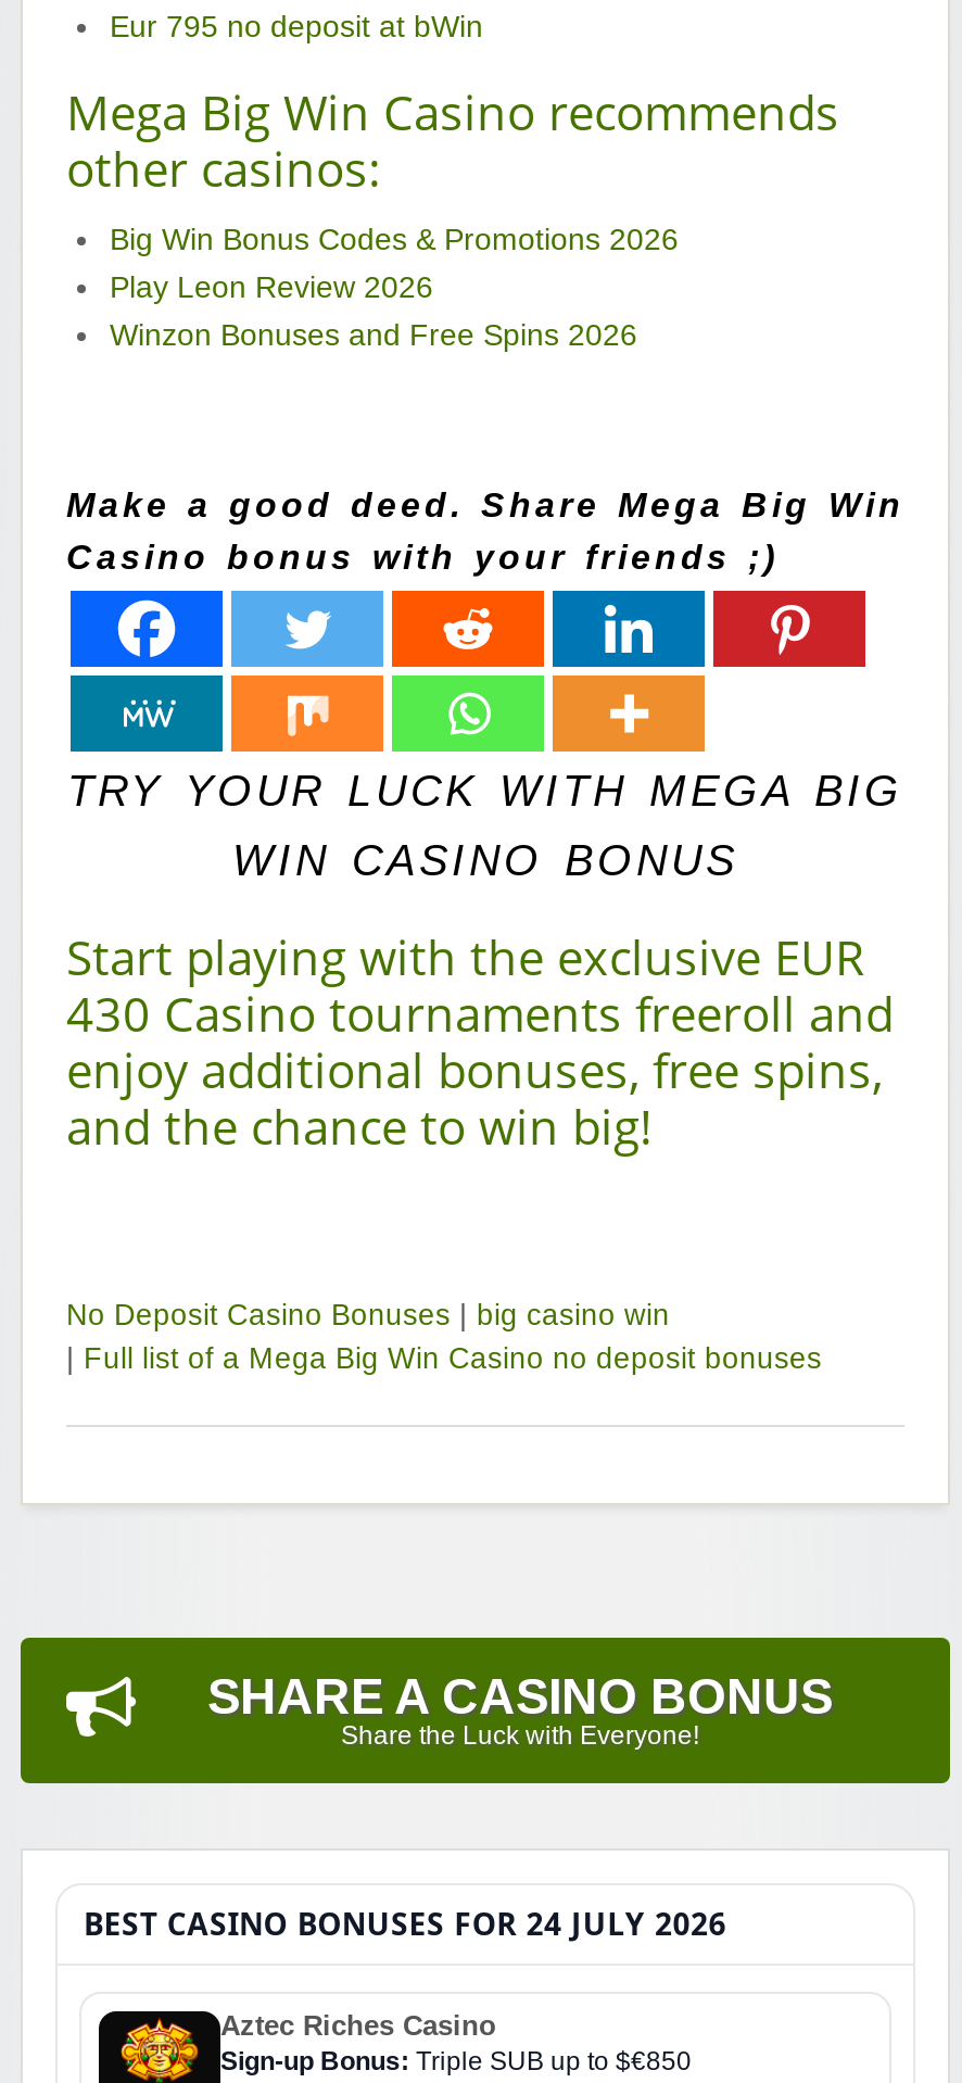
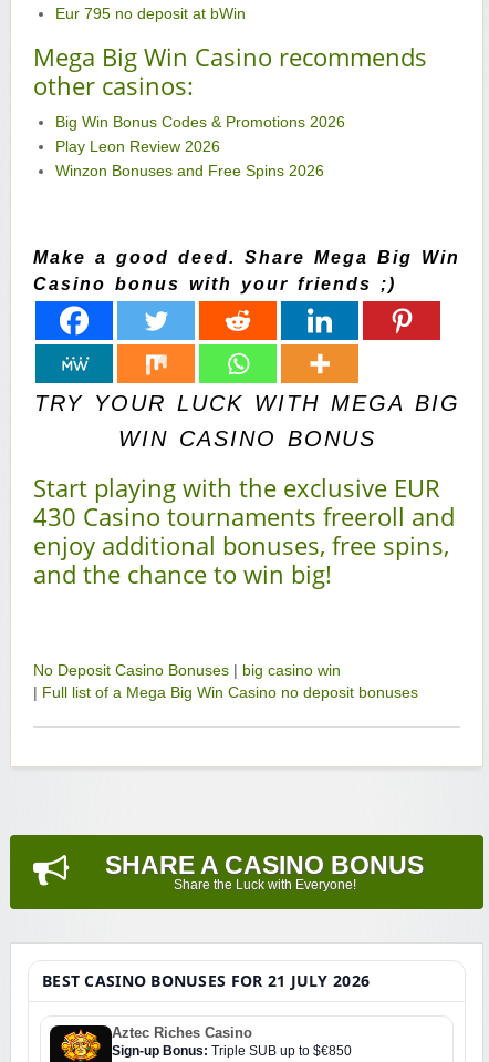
[84,1903,727,1944] BEST CASINO BONUSES FOR 24 JULY 2026 -> [42,970,370,991] BEST CASINO BONUSES FOR 21 JULY 2026

